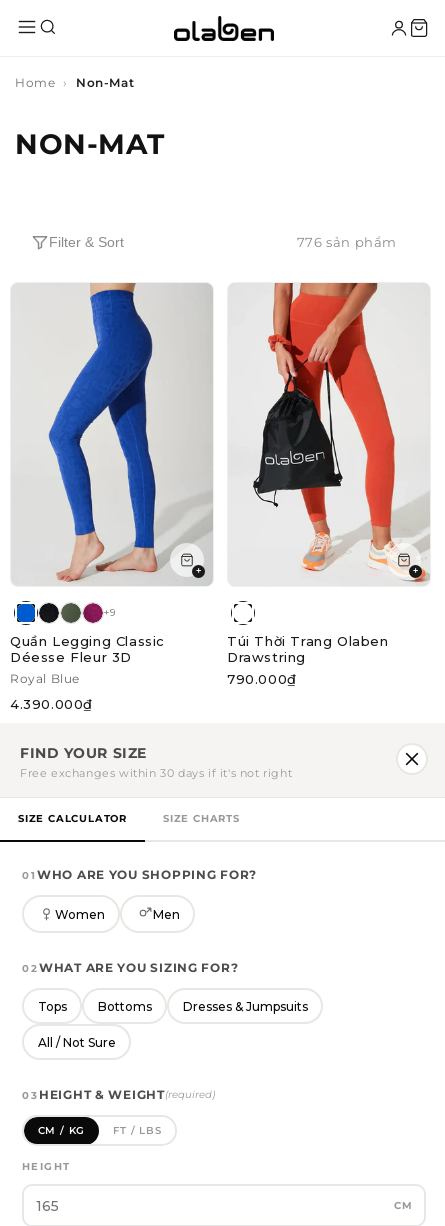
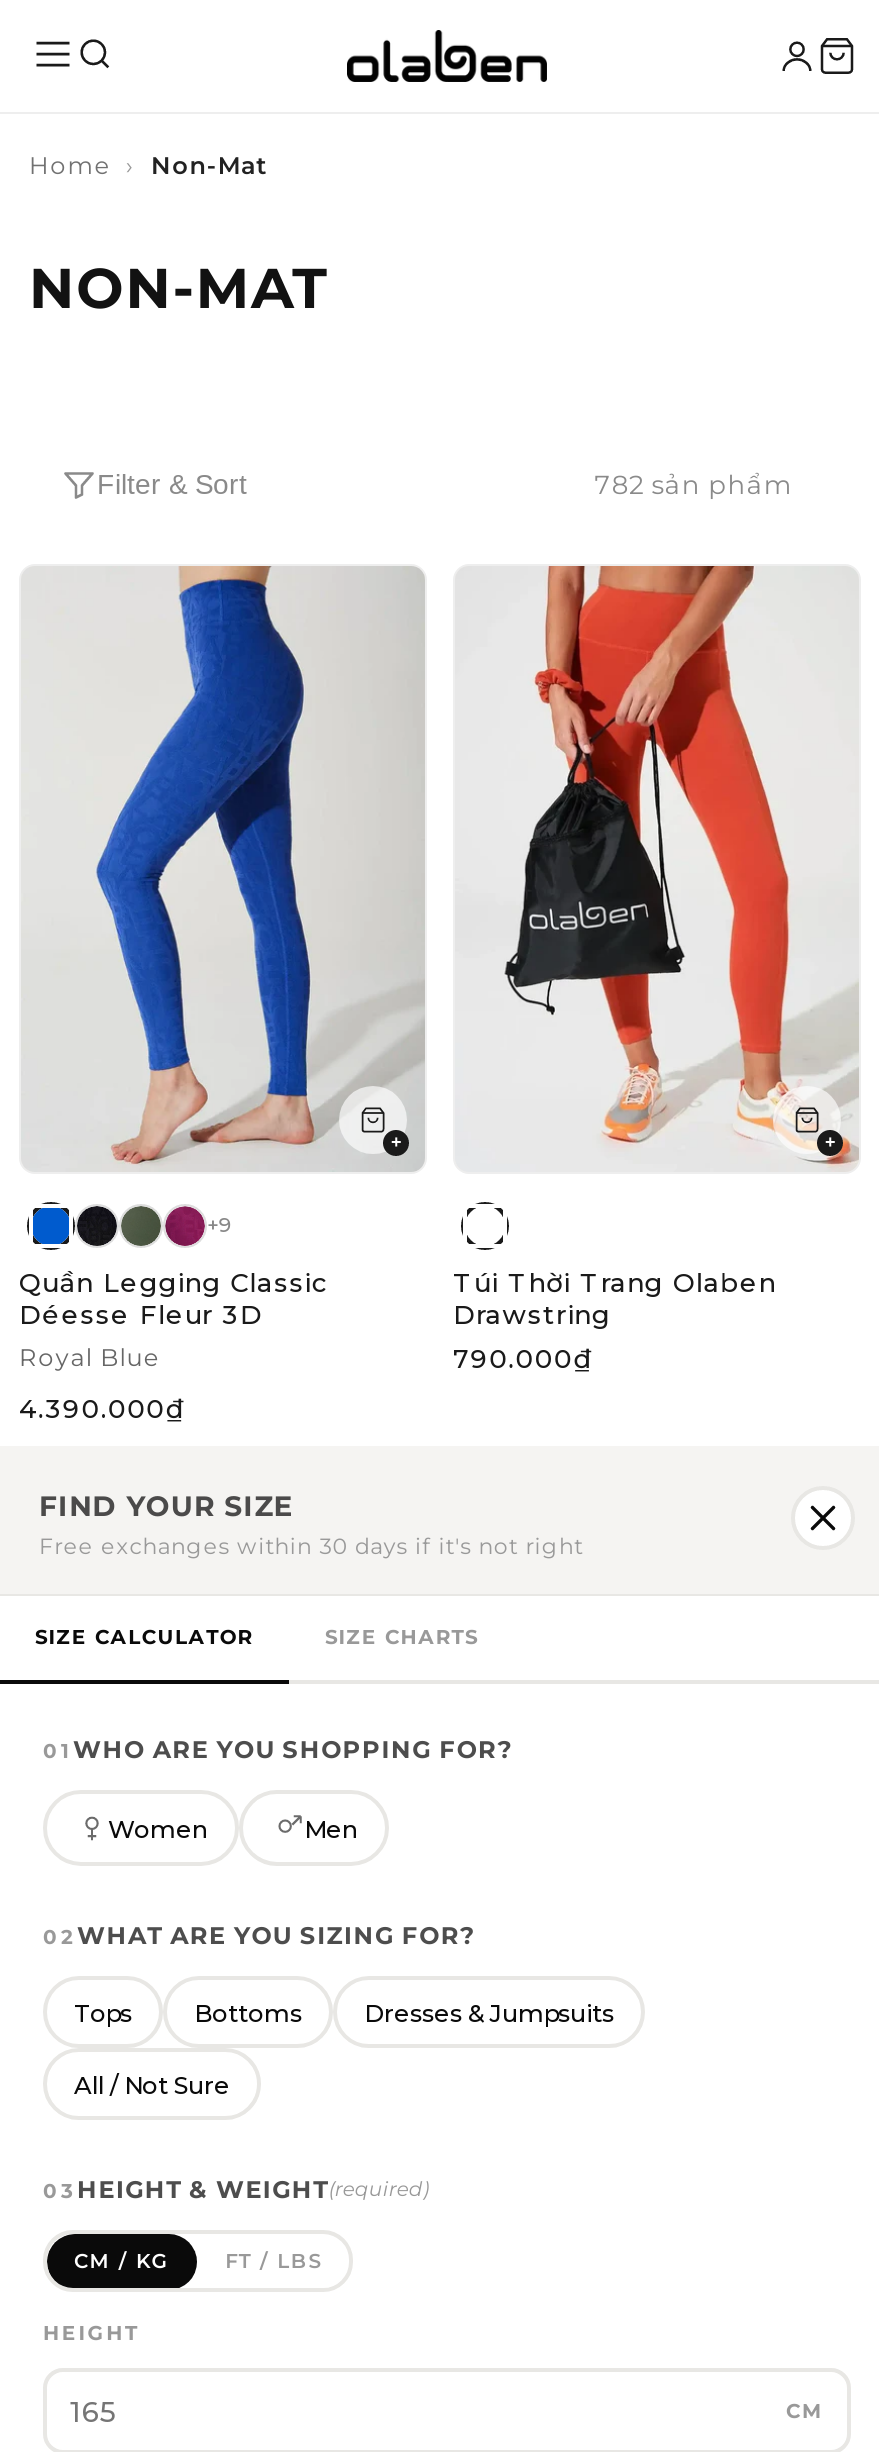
[297,233,397,249] 776 sản phẩm -> [595,467,793,499] 782 sản phẩm

